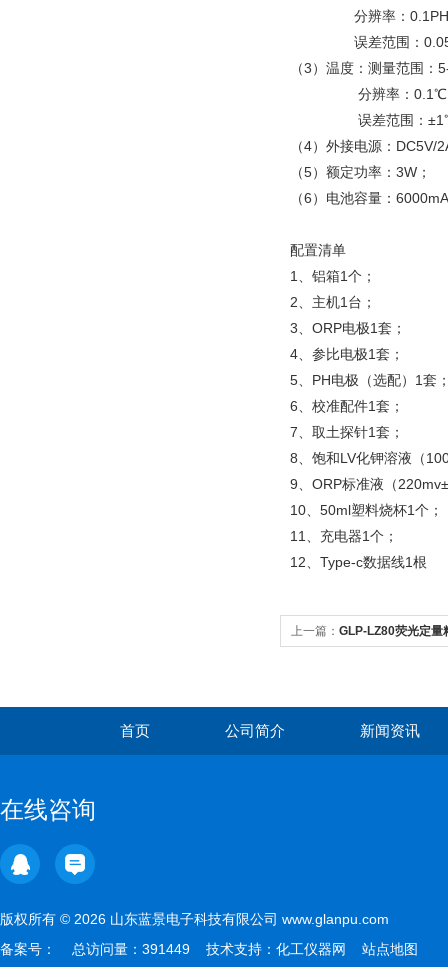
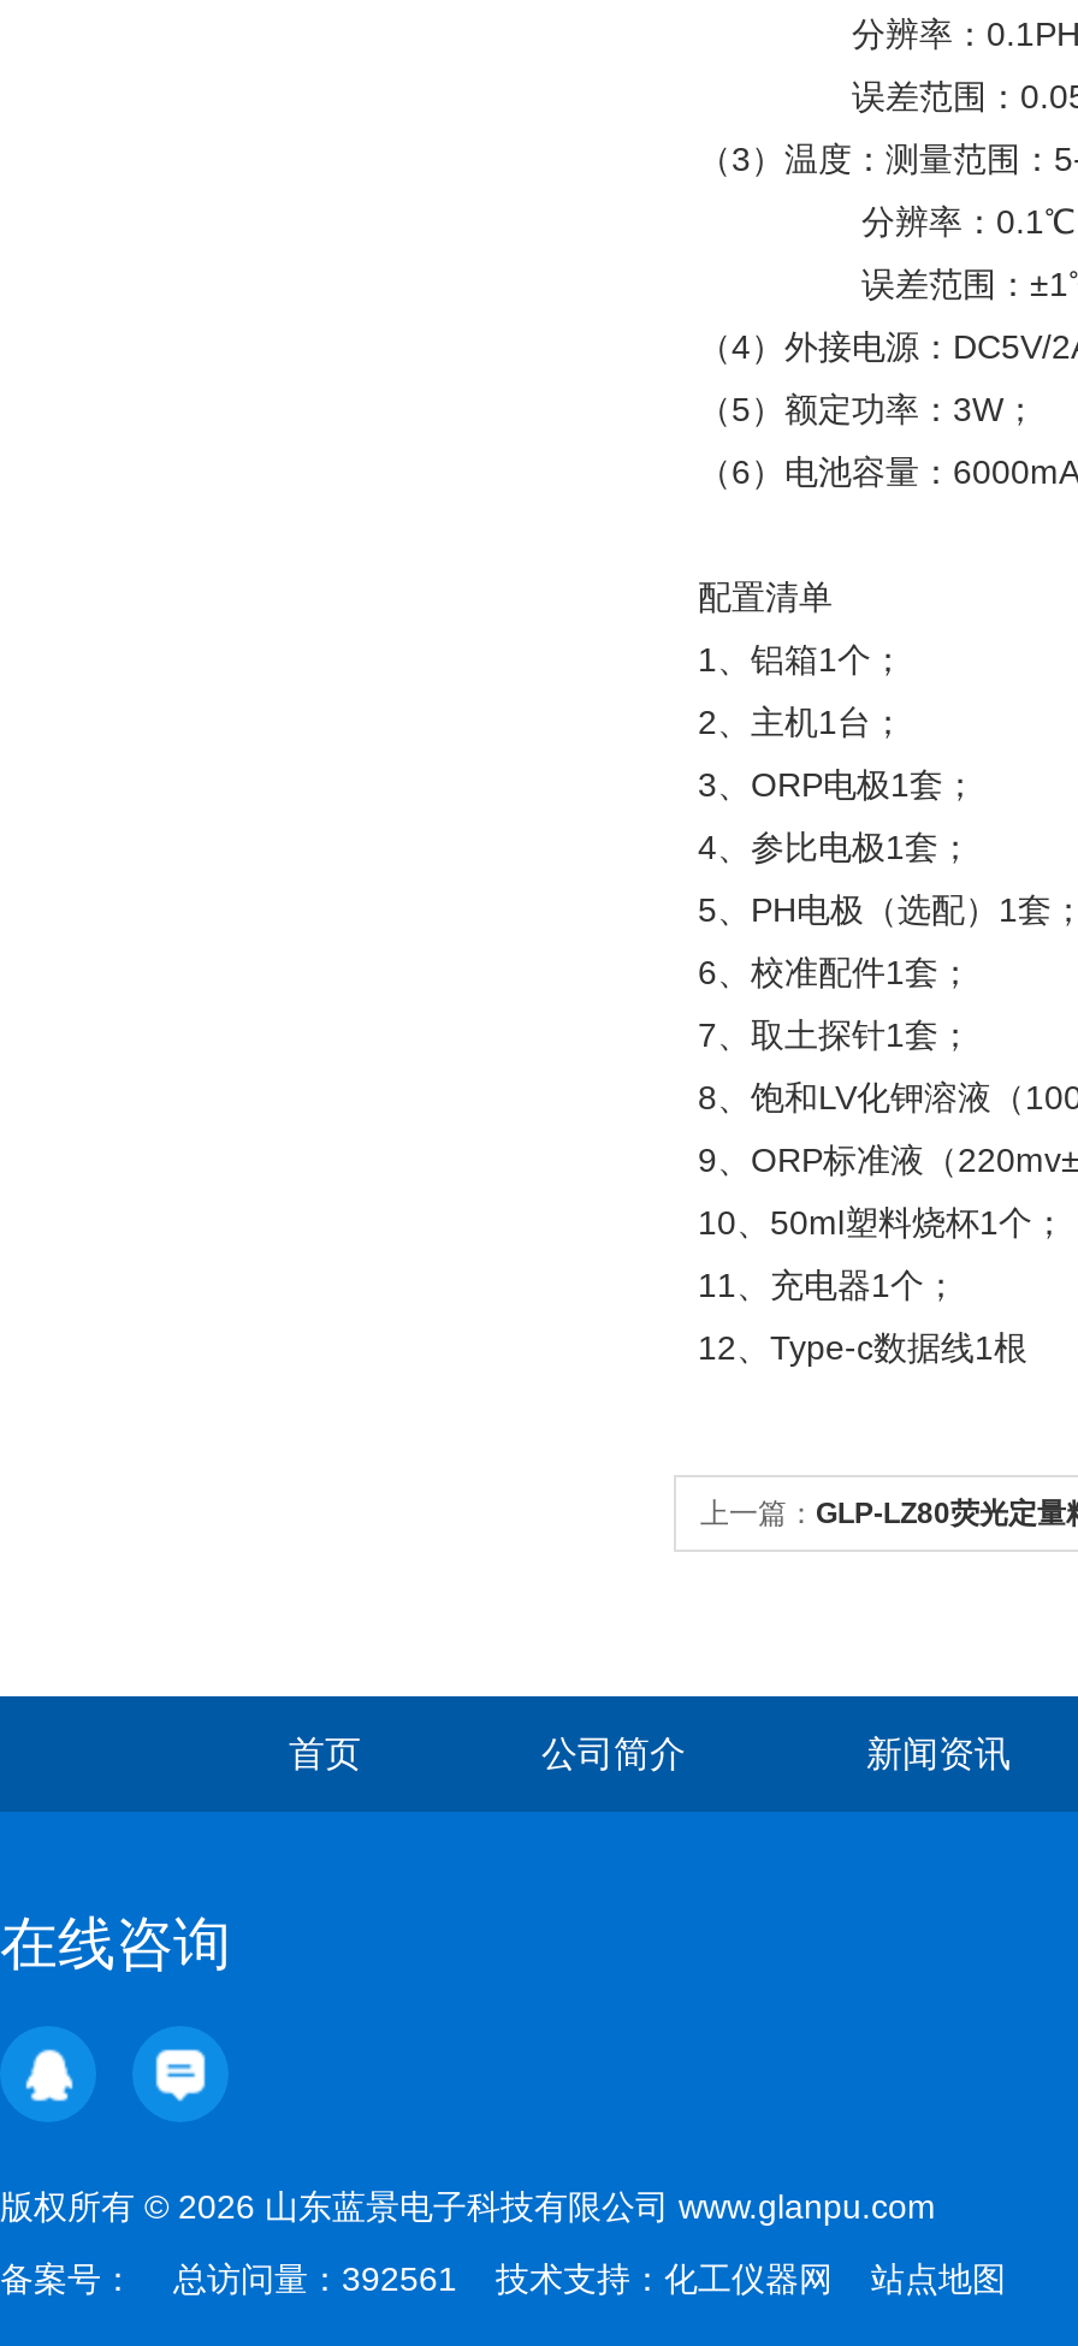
[0,941,346,957] 备案号：总访问量：391449 技术支持：化工仪器网 -> [0,2259,833,2298] 备案号：总访问量：392561 技术支持：化工仪器网

